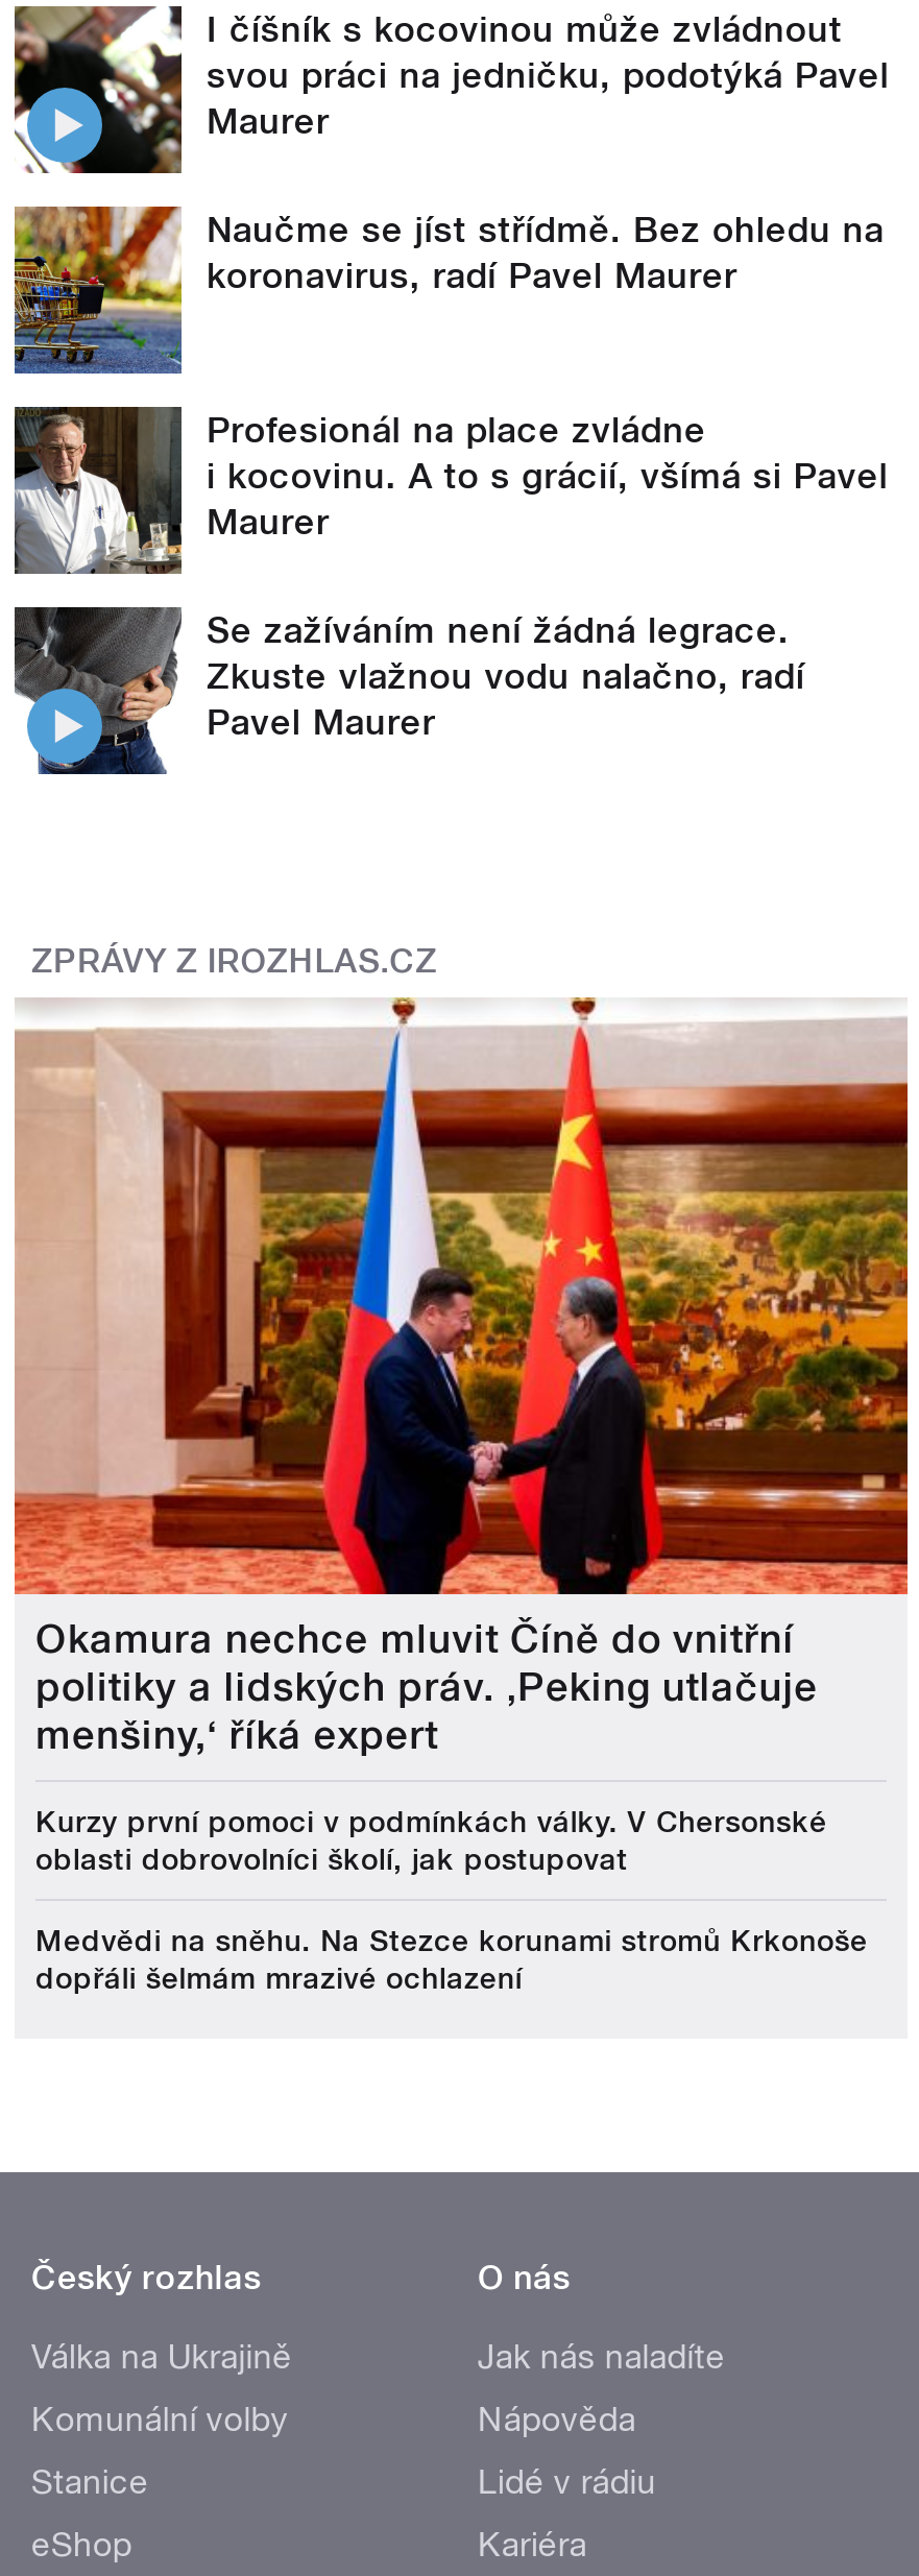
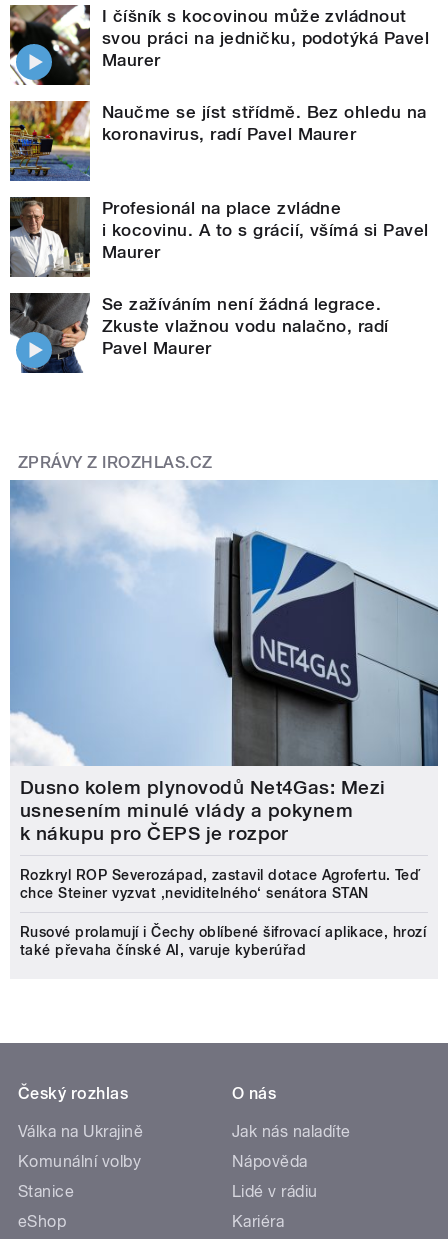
[13,995,910,1759] [image] | Okamura nechce mluvit Číně do vnitřní | politiky a lidských práv. ‚Peking utlačuje | menšiny,‘ říká expert -> [9,480,439,845] [image] | Dusno kolem plynovodů Net4Gas: Mezi | usnesením minulé vlády a pokynem | k nákupu pro ČEPS je rozpor
[35,1805,827,1876] Kurzy první pomoci v podmínkách války. V Chersonské | oblasti dobrovolníci školí, jak postupovat -> [20,867,420,901] Rozkryl ROP Severozápad, zastavil dotace Agrofertu. Teď | chce Steiner vyzvat ‚neviditelného‘ senátora STAN
[35,1923,868,1994] Medvědi na sněhu. Na Stezce korunami stromů Krkonoše | dopřáli šelmám mrazivé ochlazení -> [20,924,426,958] Rusové prolamují i Čechy oblíbené šifrovací aplikace, hrozí | také převaha čínské AI, varuje kyberúřad

